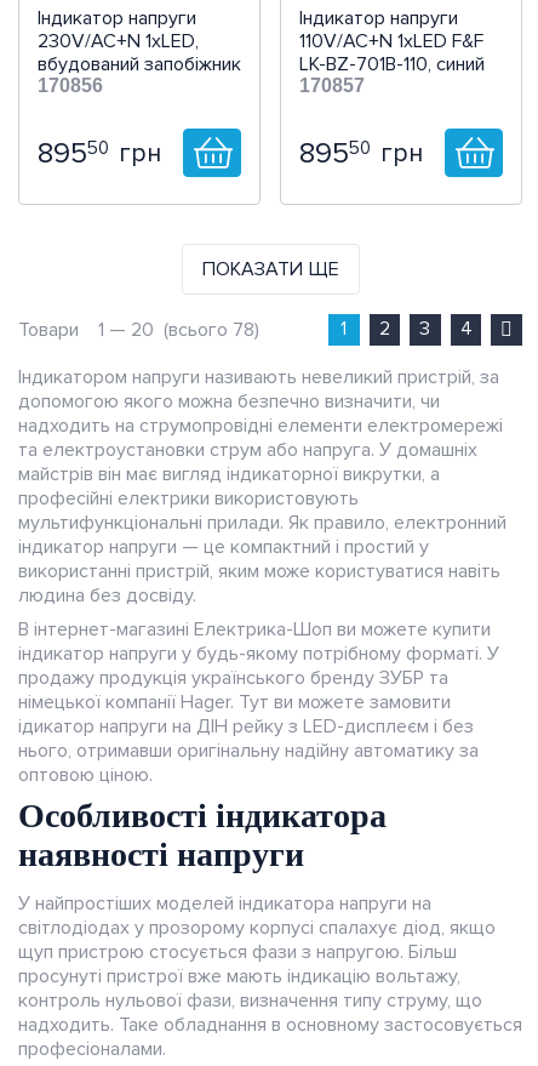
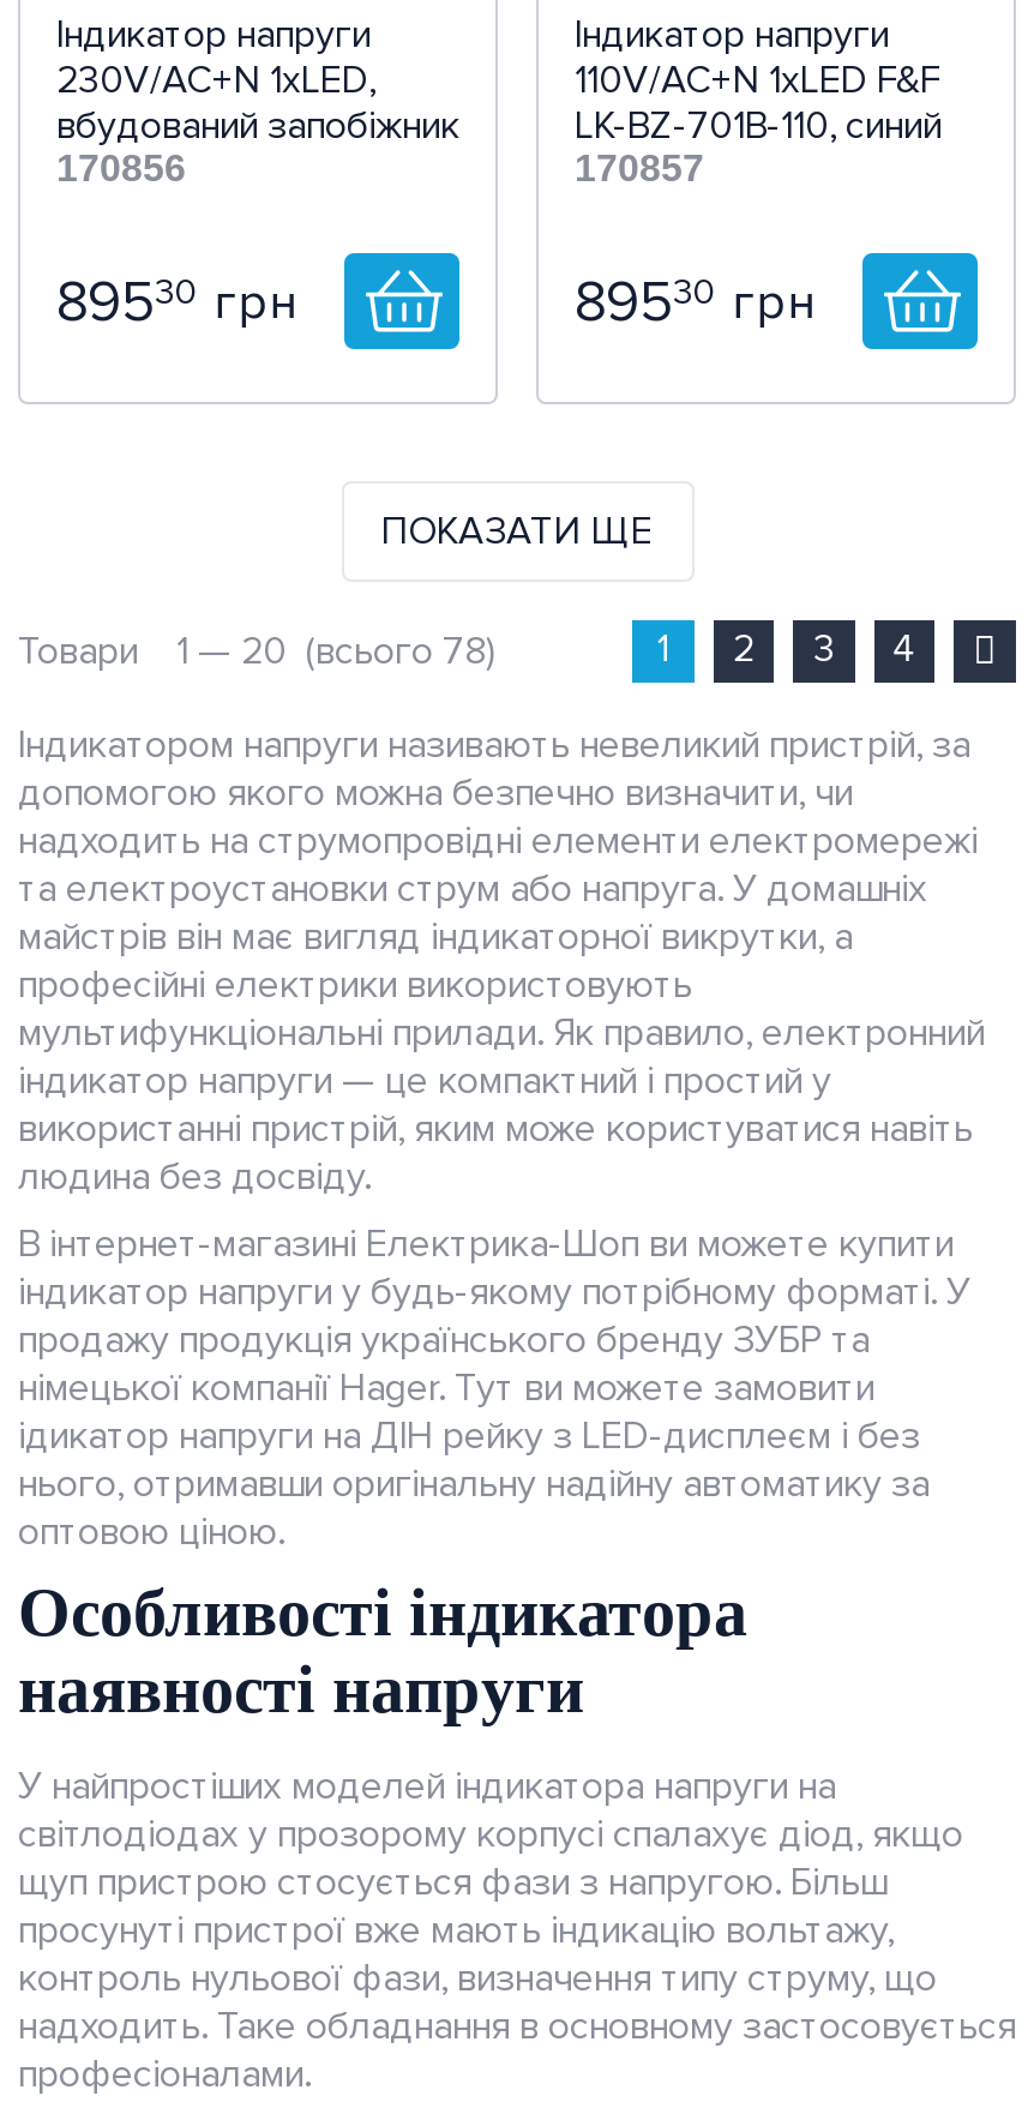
[38,135,161,170] 89550 грн -> [56,266,298,336] 89530 грн
[299,135,423,170] 89550 грн -> [575,266,817,336] 89530 грн

